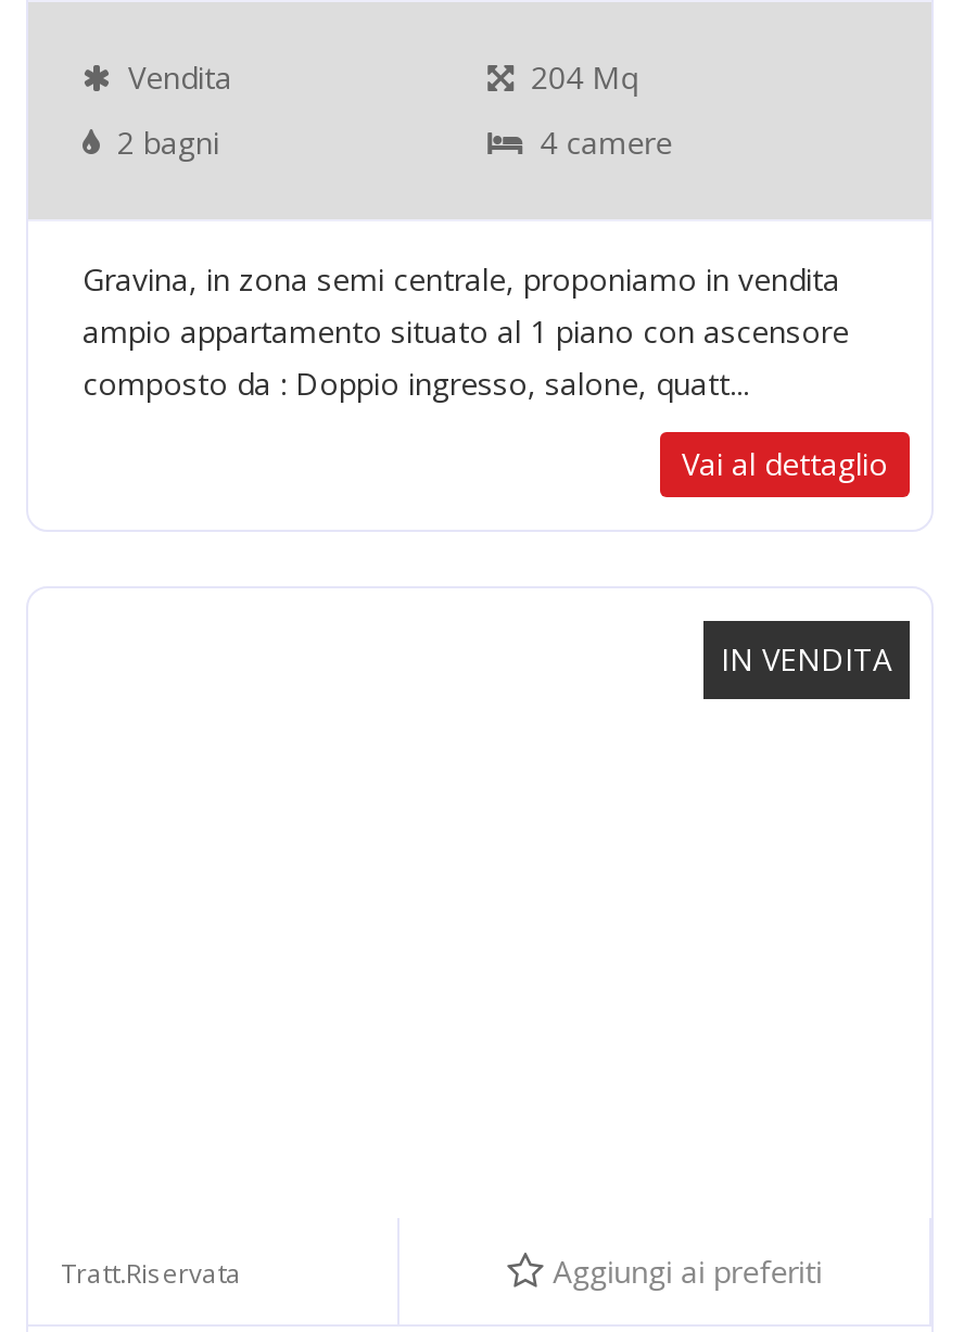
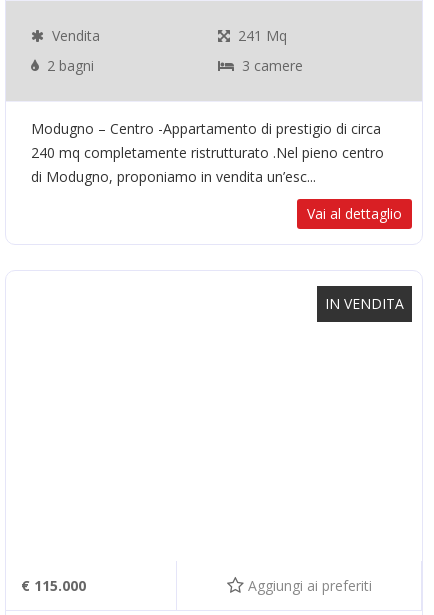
[531,57,638,98] 204 Mq -> [238,26,287,45] 241 Mq
[540,122,672,163] 4 camere -> [242,56,303,75] 3 camere
[83,259,849,404] Gravina, in zona semi centrale, proponiamo in vendita | ampio appartamento situato al 1 piano con ascensore | composto da : Doppio ingresso, salone, quatt... -> [31,119,384,186] Modugno – Centro -Appartamento di prestigio di circa | 240 mq completamente ristrutturato .Nel pieno centro | di Modugno, proponiamo in vendita un’esc...
[61,1254,241,1289] Tratt.Riservata -> [21,576,86,595] € 115.000

